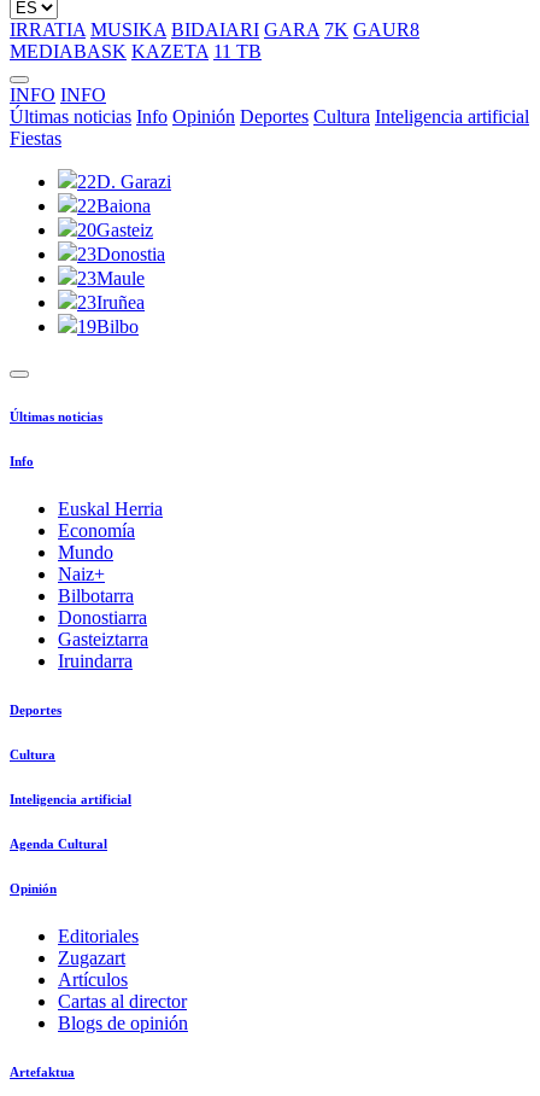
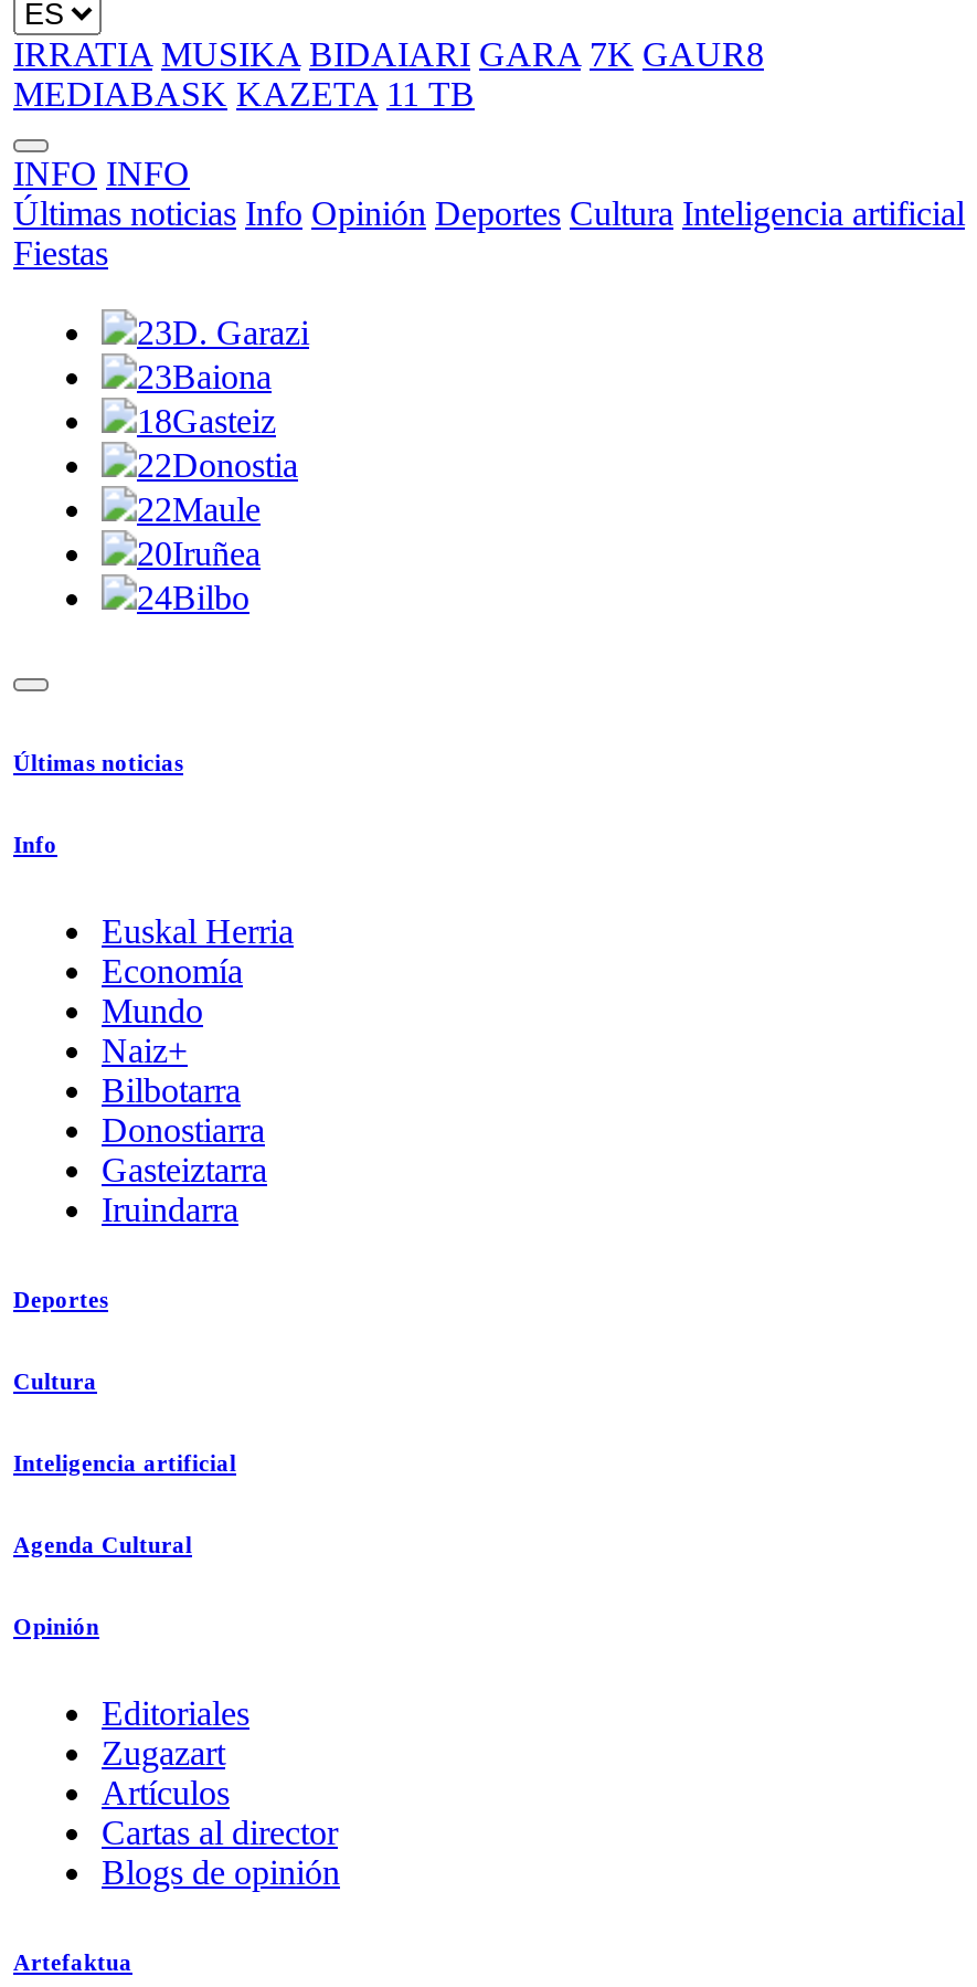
[77,171,171,192] 22D. Garazi -> [137,314,309,351] 23D. Garazi
[77,196,151,216] 22Baiona -> [137,358,272,395] 23Baiona
[77,220,153,240] 20Gasteiz -> [137,402,276,440] 18Gasteiz
[77,244,165,264] 23Donostia -> [137,446,298,484] 22Donostia
[77,268,145,288] 23Maule -> [137,490,261,528] 22Maule
[77,292,145,313] 23Iruñea -> [137,535,261,572] 20Iruñea
[77,316,139,337] 19Bilbo -> [137,579,249,616] 24Bilbo

